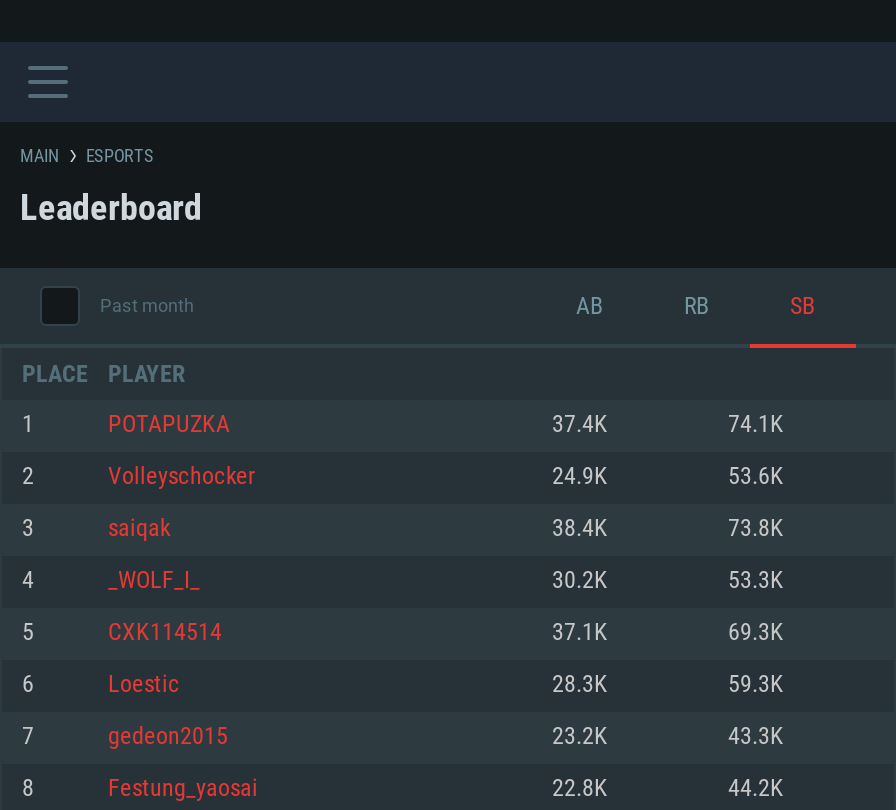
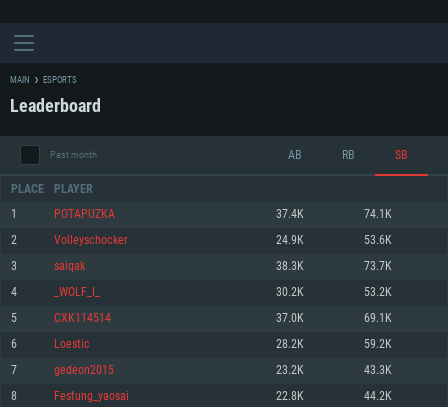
[552,518,784,540] 38.4K | 73.8K -> [276,261,392,272] 38.3K | 73.7K
[728,570,784,592] 53.3K -> [364,287,392,298] 53.2K
[552,622,784,644] 37.1K | 69.3K -> [276,313,392,324] 37.0K | 69.1K
[552,674,784,696] 28.3K | 59.3K -> [276,339,392,350] 28.2K | 59.2K

